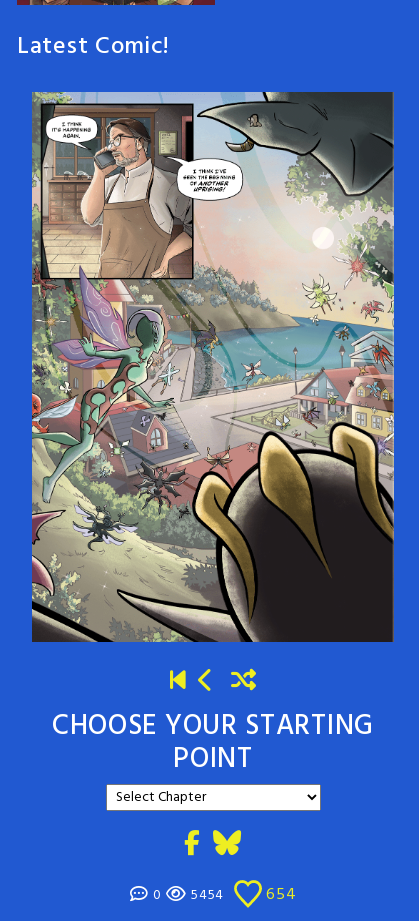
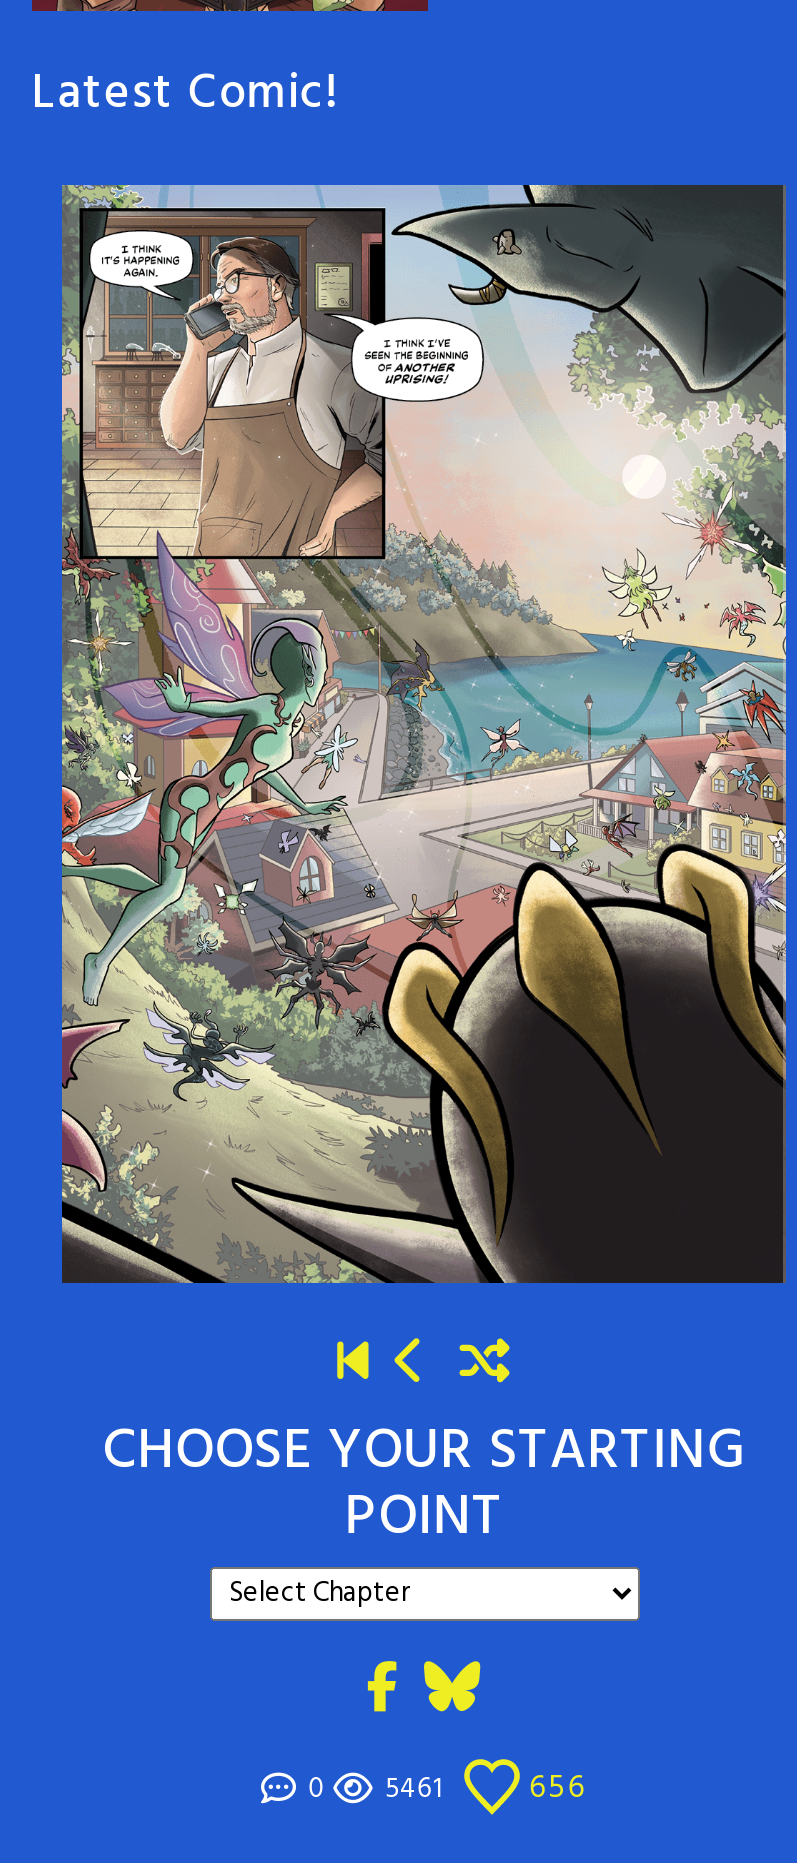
[191,884,224,907] 5454 -> [385,1767,444,1813] 5461
[266,882,296,908] 654 -> [529,1763,587,1815] 656

